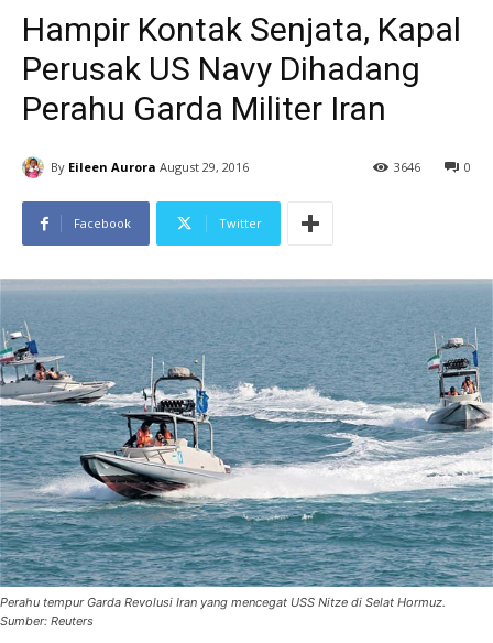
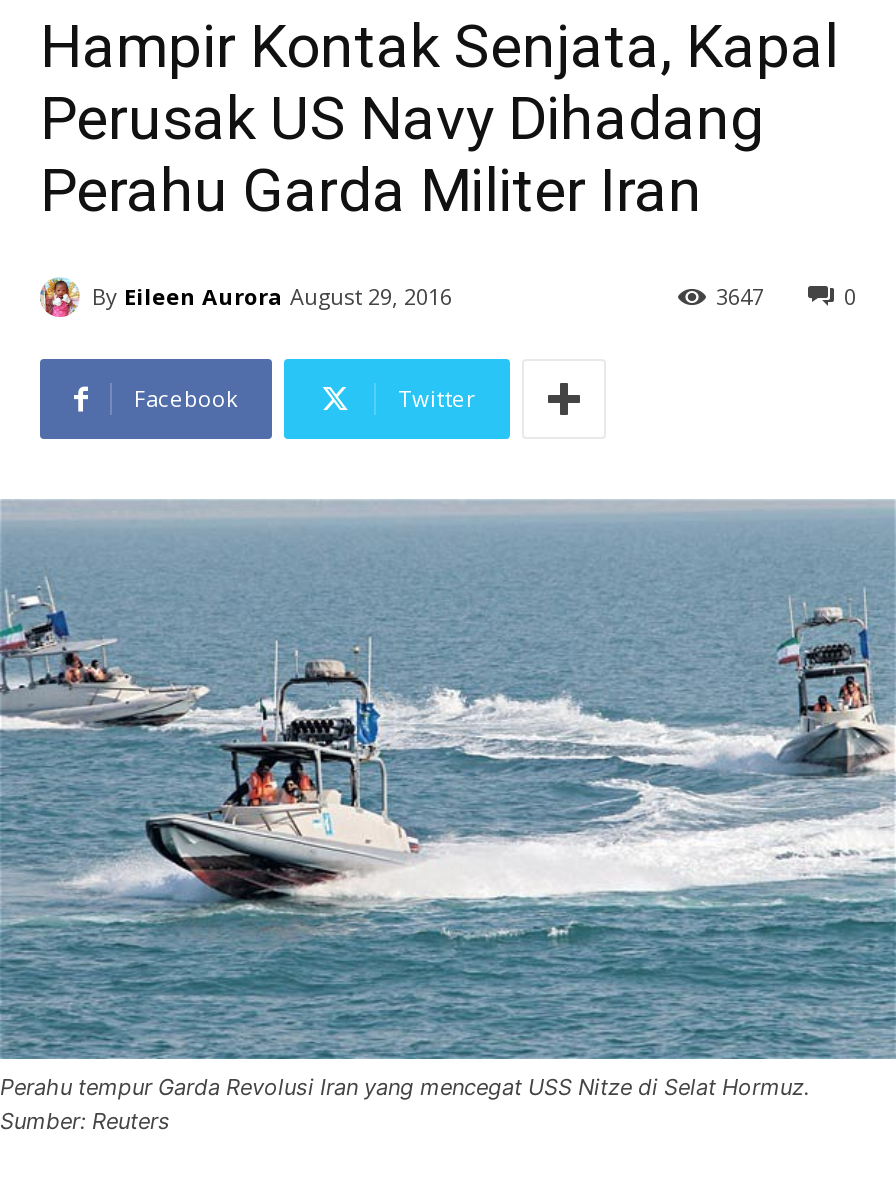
[394,159,420,175] 3646 -> [716,281,764,311] 3647

